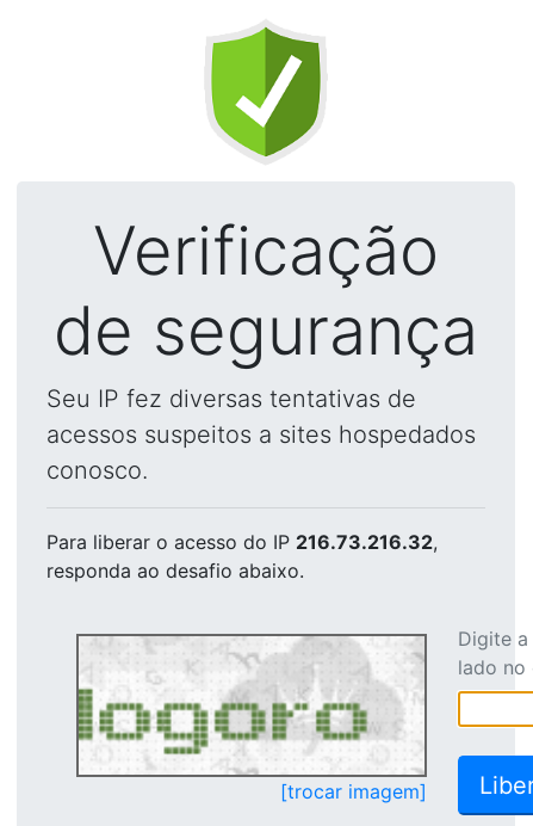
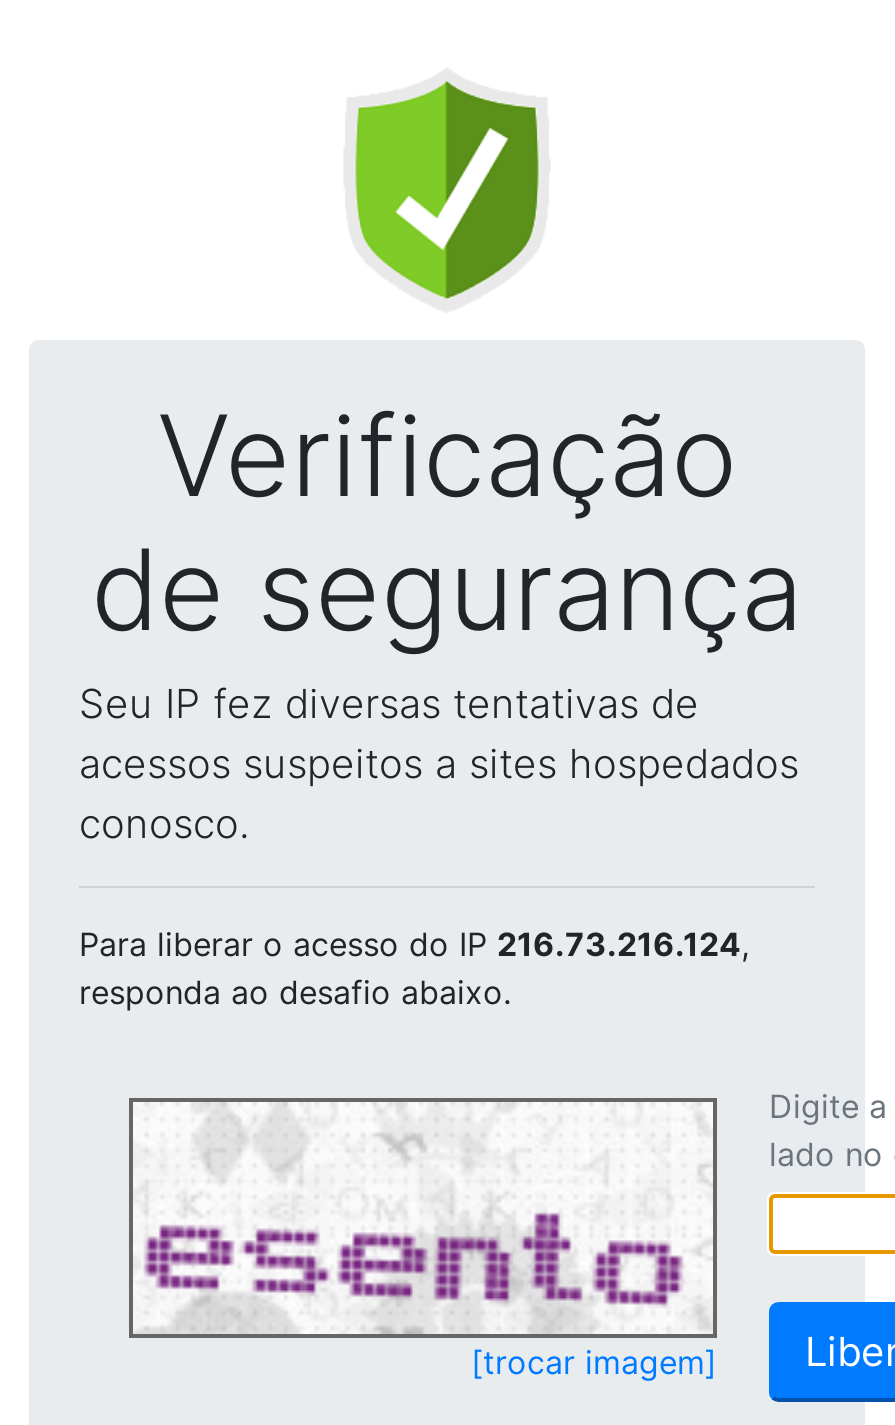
[47,530,438,554] Para liberar o acesso do IP 216.73.216.32, -> [79,924,749,964] Para liberar o acesso do IP 216.73.216.124,
[78,639,422,773] [image] -> [133,1104,683,1330] [image]

